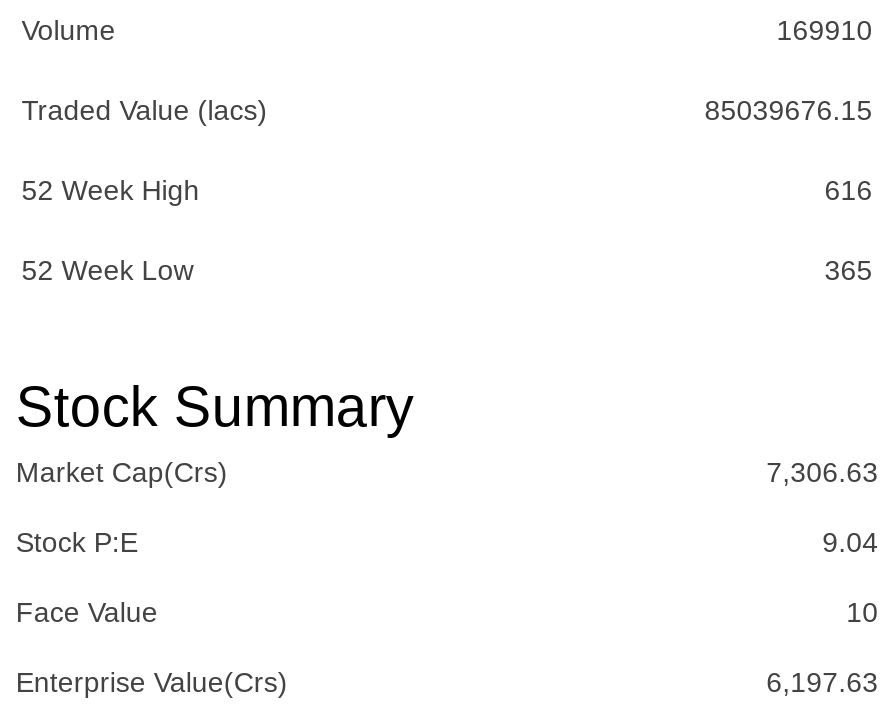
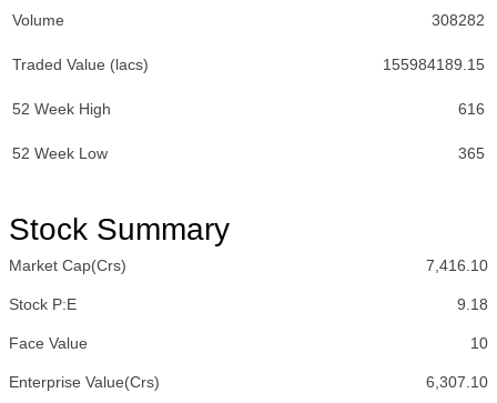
[777,14,873,46] 169910 -> [431,11,485,29] 308282
[705,94,873,126] 85039676.15 -> [383,56,485,73] 155984189.15
[766,456,878,488] 7,306.63 -> [426,256,488,274] 7,416.10
[822,526,878,558] 9.04 -> [457,295,488,313] 9.18
[766,666,878,698] 6,197.63 -> [426,373,488,391] 6,307.10

